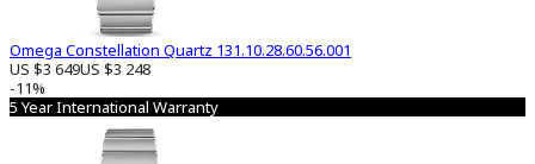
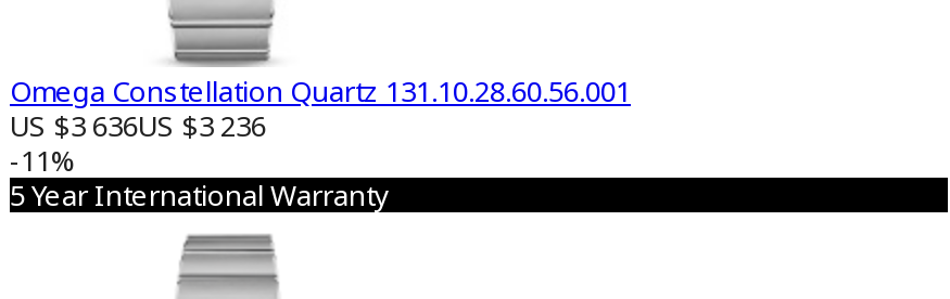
[10,59,150,80] US $3 649US $3 248 -> [10,107,266,146] US $3 636US $3 236

